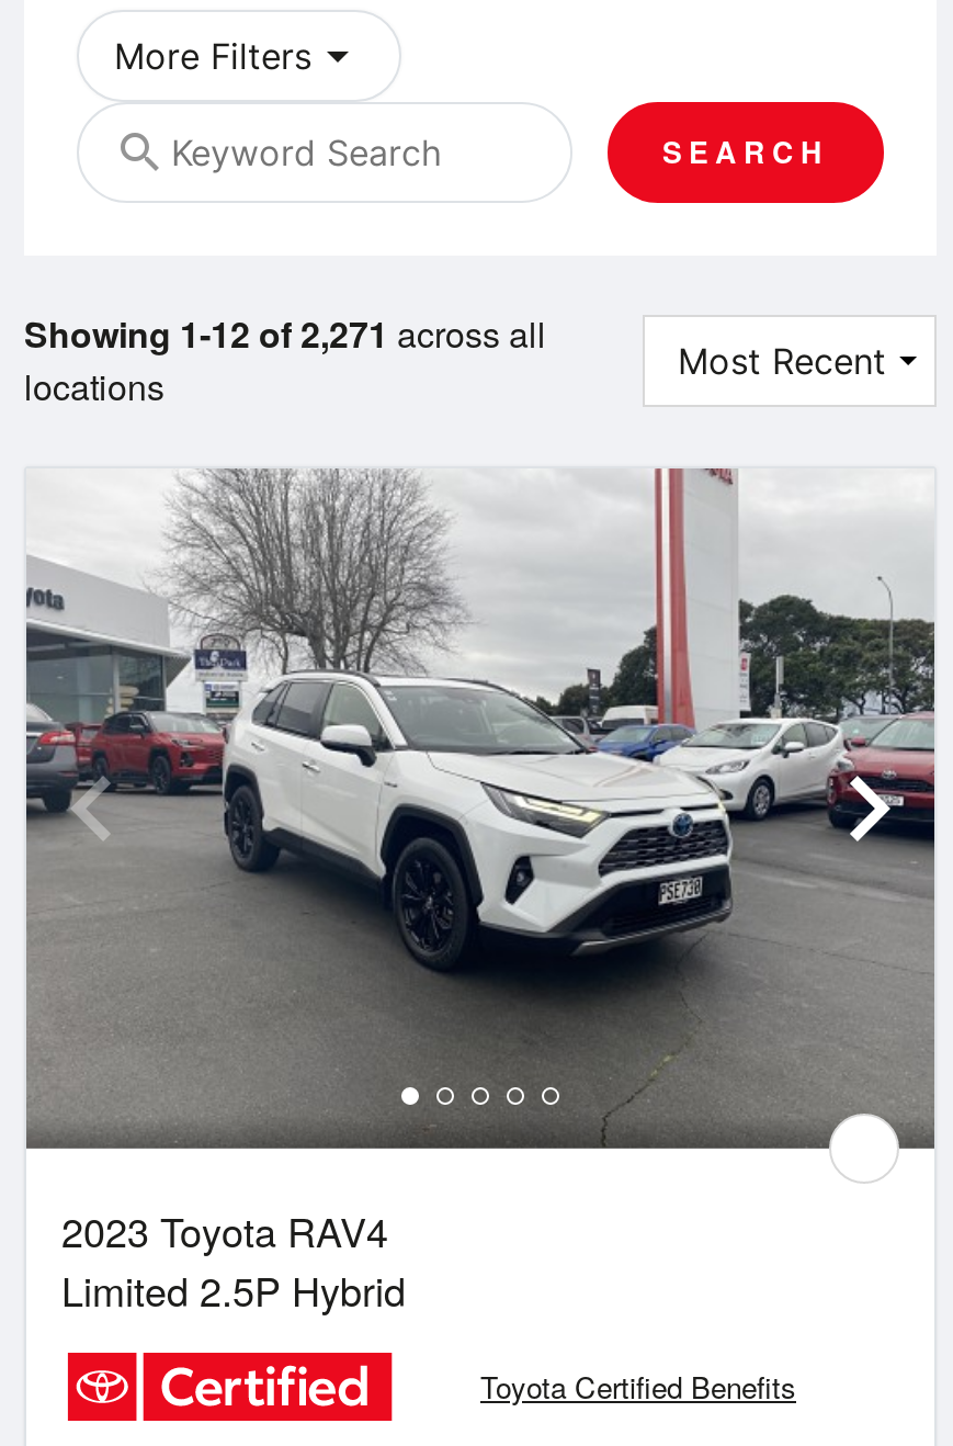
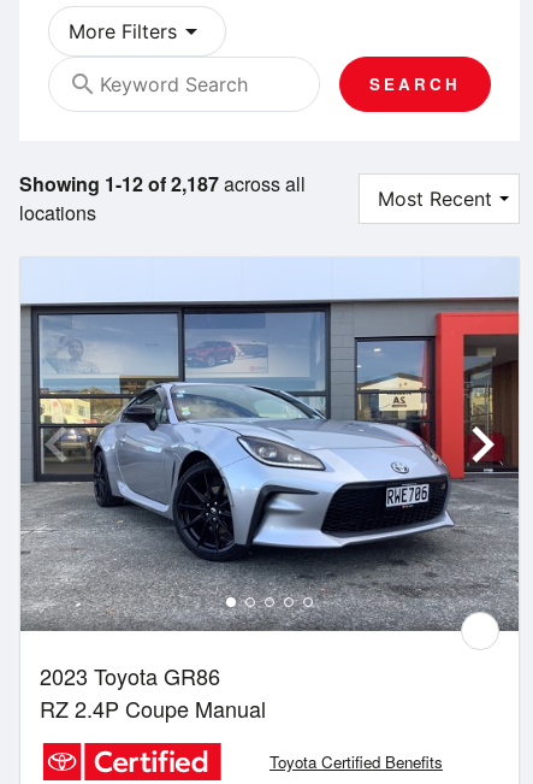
[24,308,546,358] Showing 1-12 of 2,271 across all -> [19,169,306,197] Showing 1-12 of 2,187 across all
[26,466,934,1318] [image] | 2023 Toyota RAV4 | Limited 2.5P Hybrid -> [20,258,520,724] [image] | 2023 Toyota GR86 | RZ 2.4P Coupe Manual

